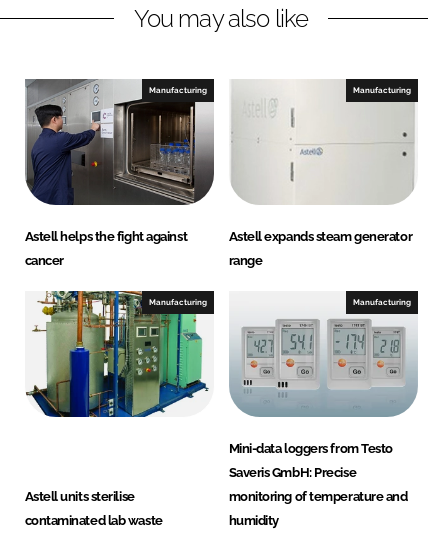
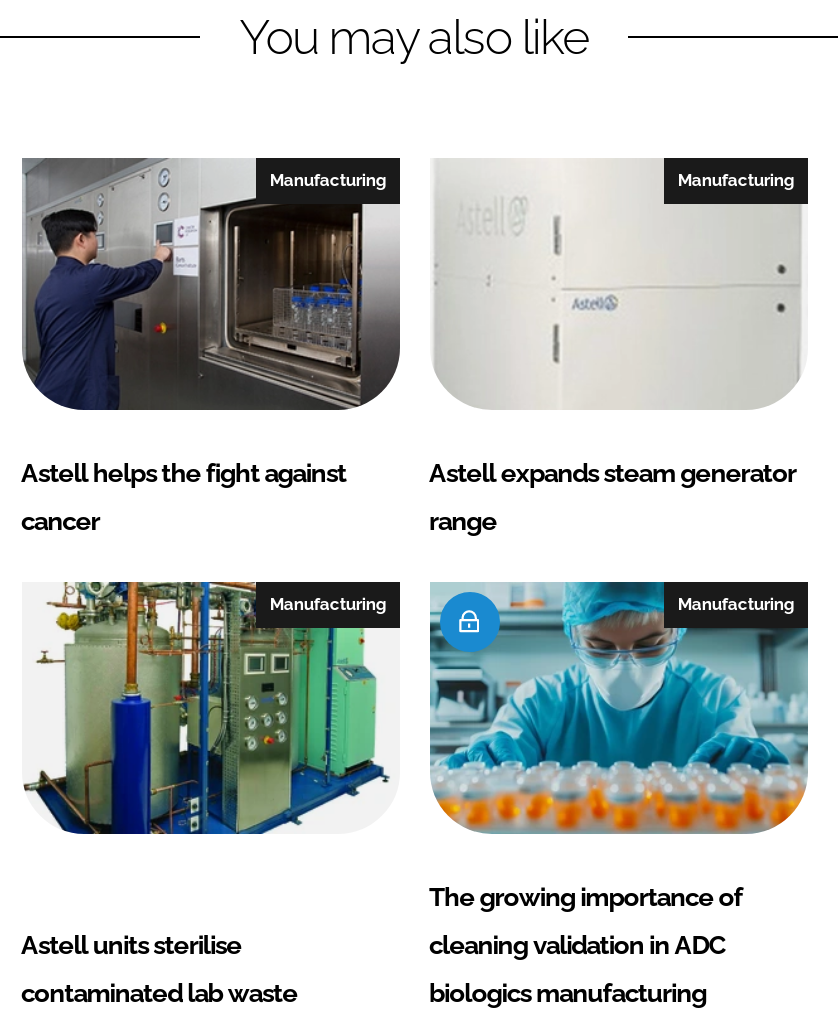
[228,291,418,528] [image] | Mini-data loggers from Testo | Saveris GmbH: Precise | monitoring of temperature and | humidity -> [428,580,808,1008] [image] | The growing importance of | cleaning validation in ADC | biologics manufacturing

